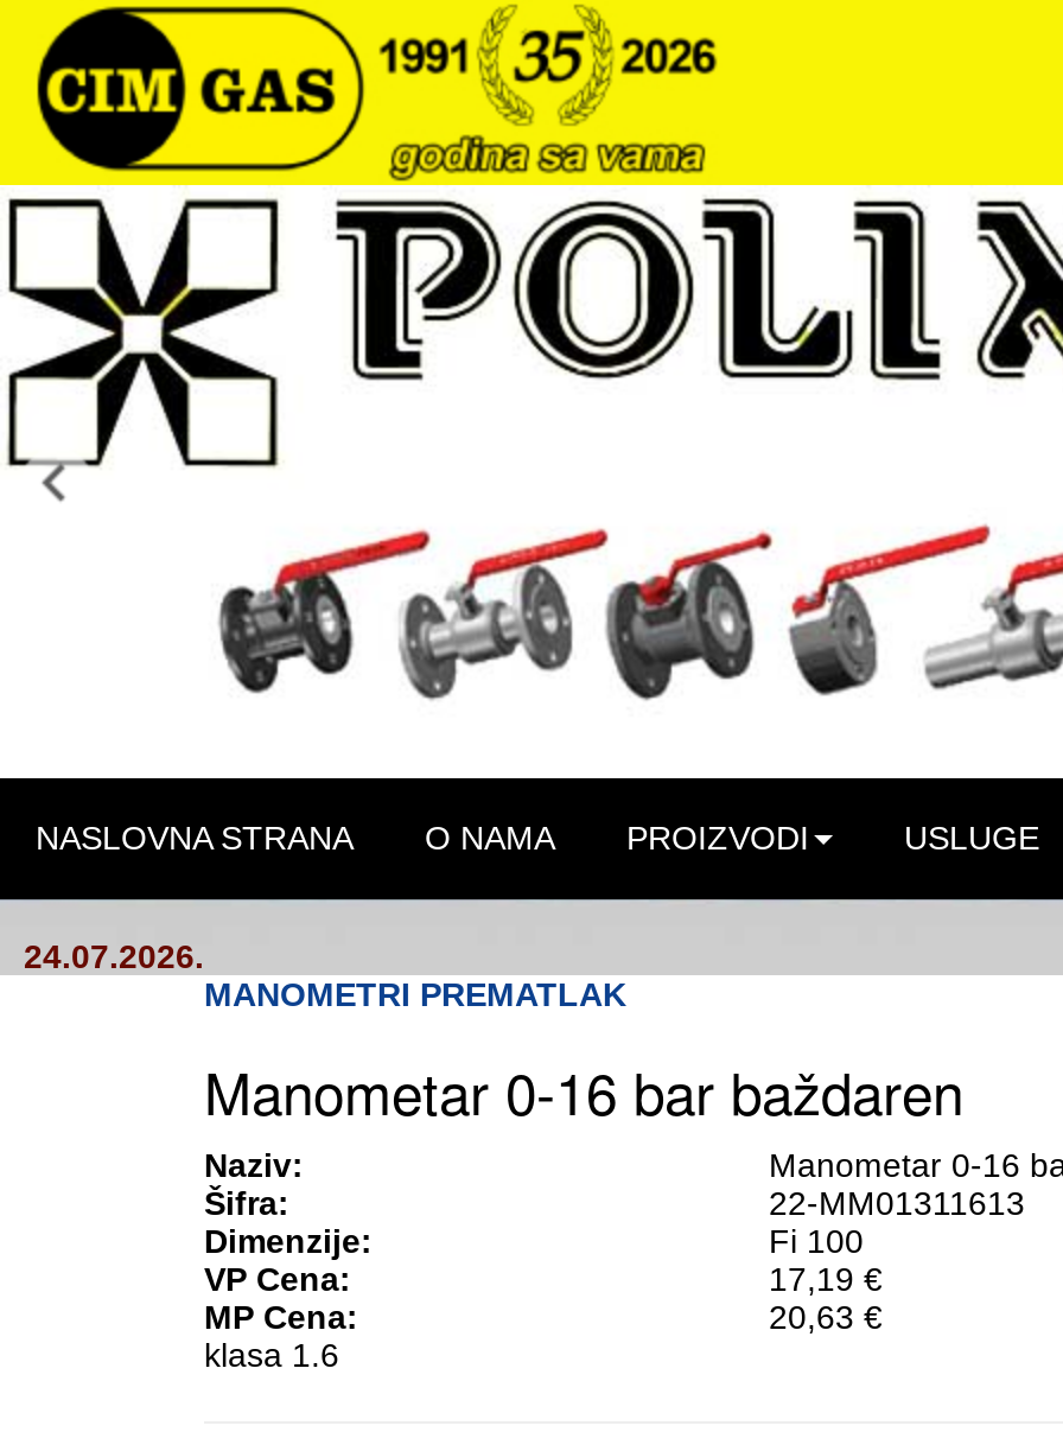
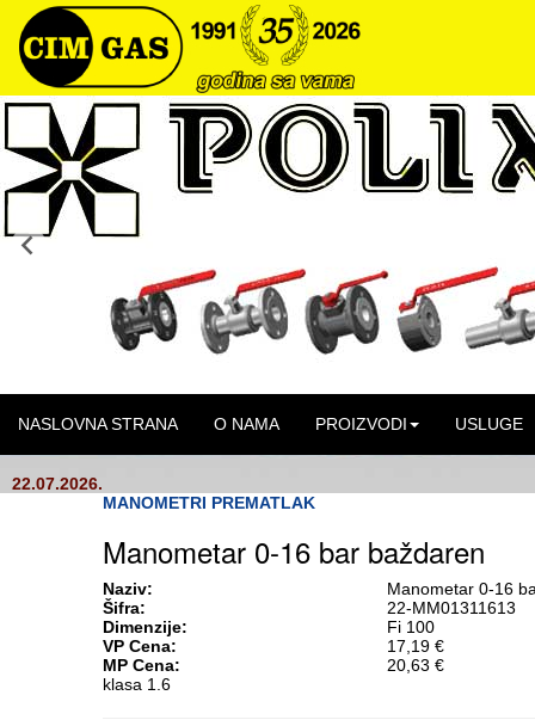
[24,937,204,975] 24.07.2026. -> [12,474,103,493] 22.07.2026.

